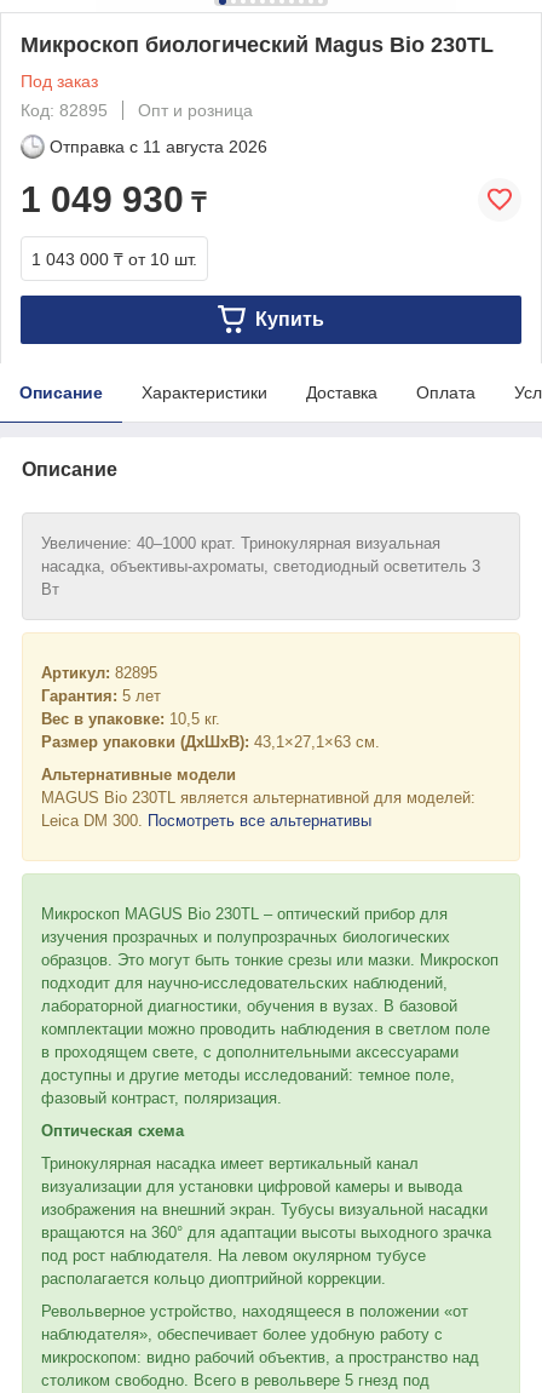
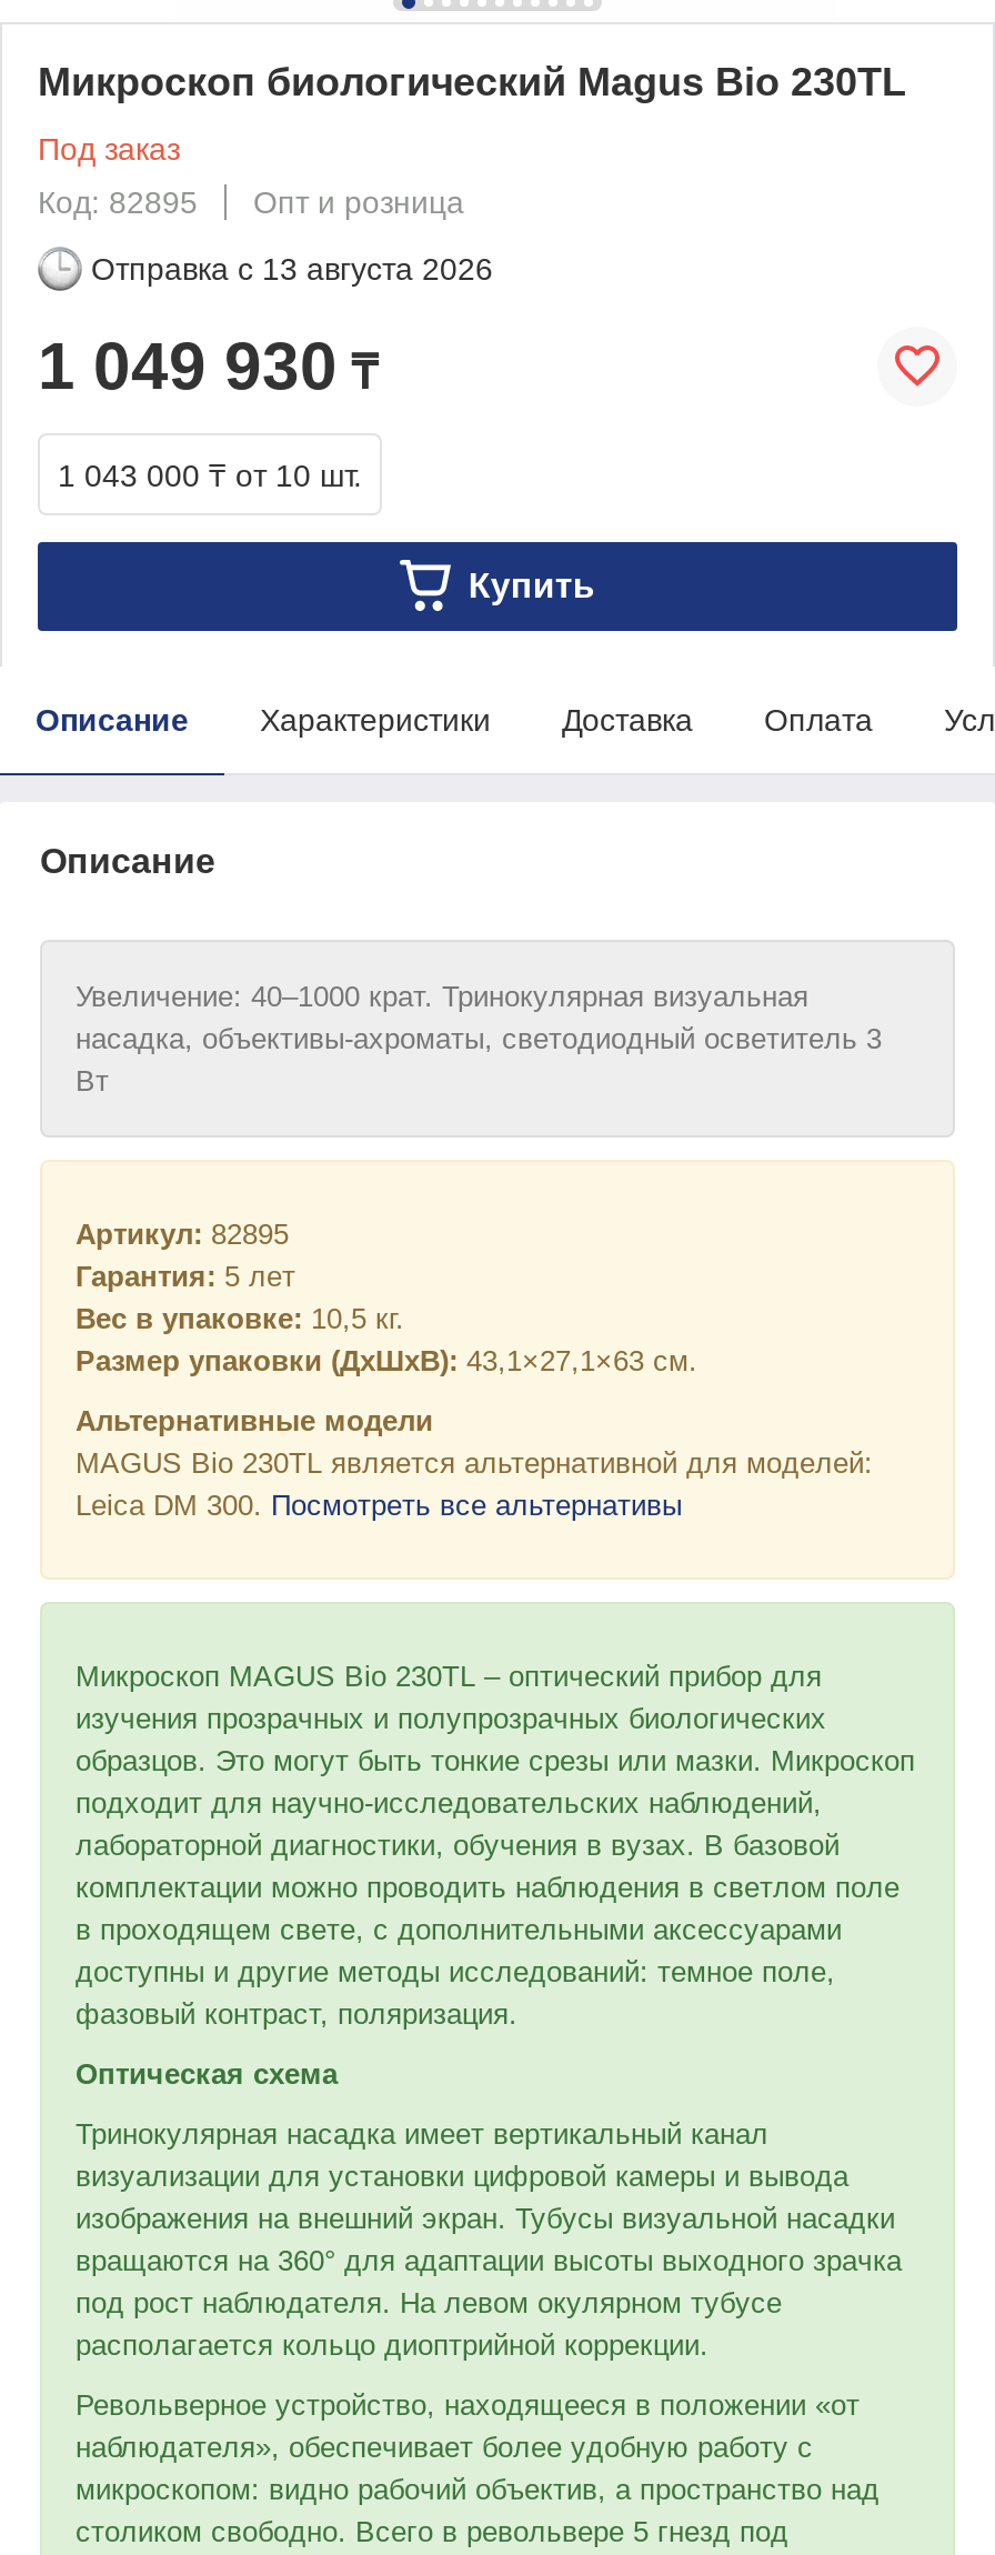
[50,137,267,156] Отправка с 11 августа 2026 -> [91,251,493,286] Отправка с 13 августа 2026

